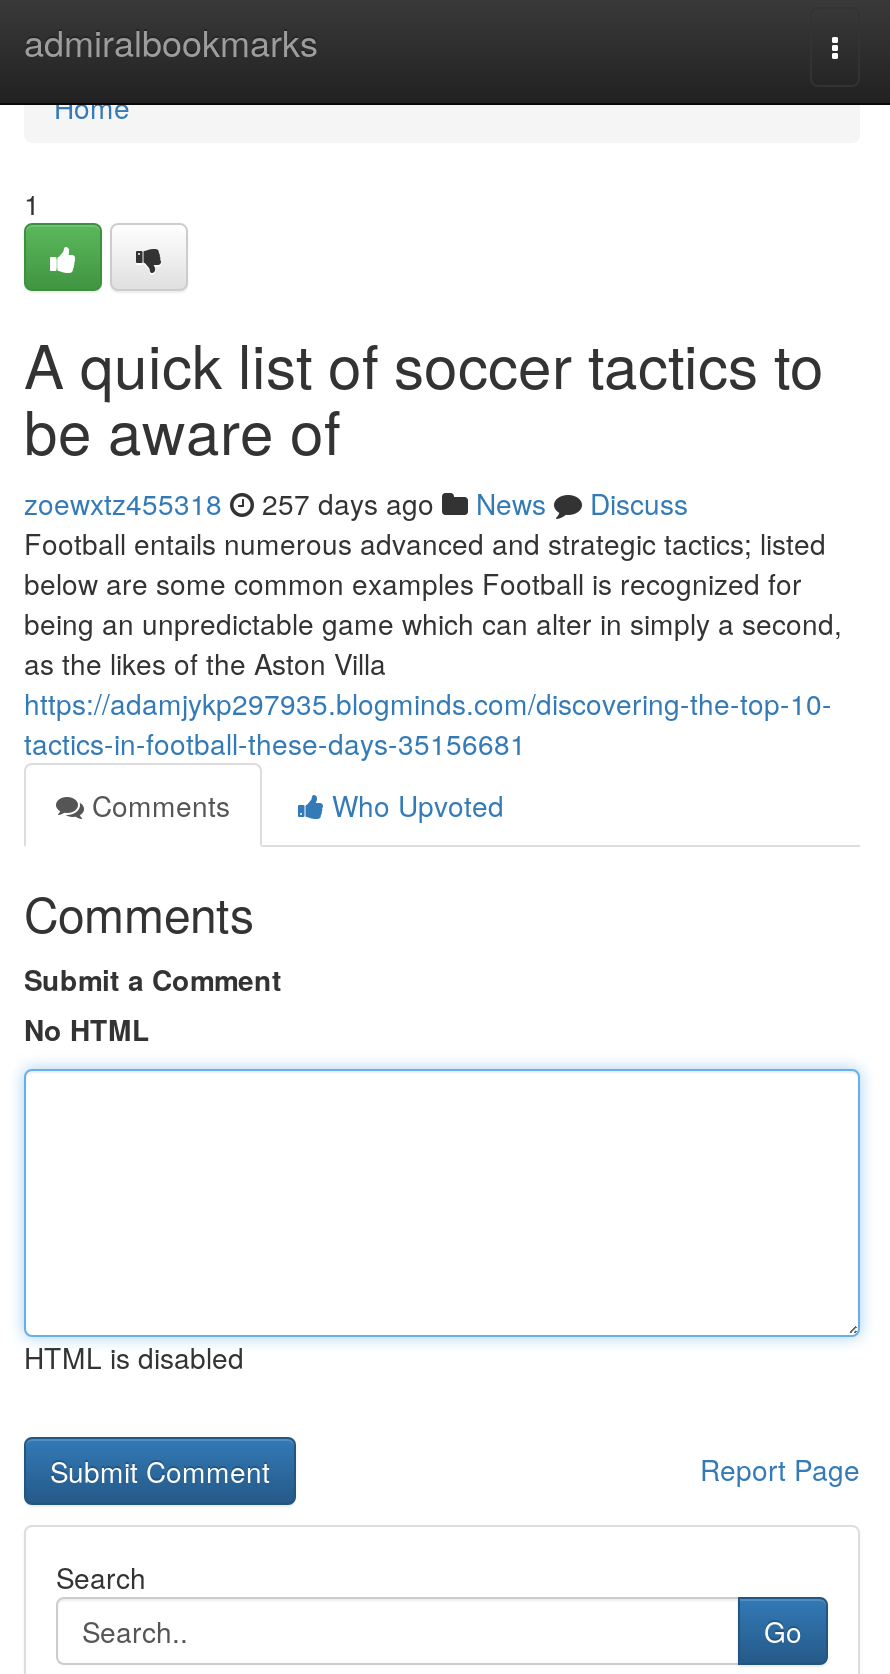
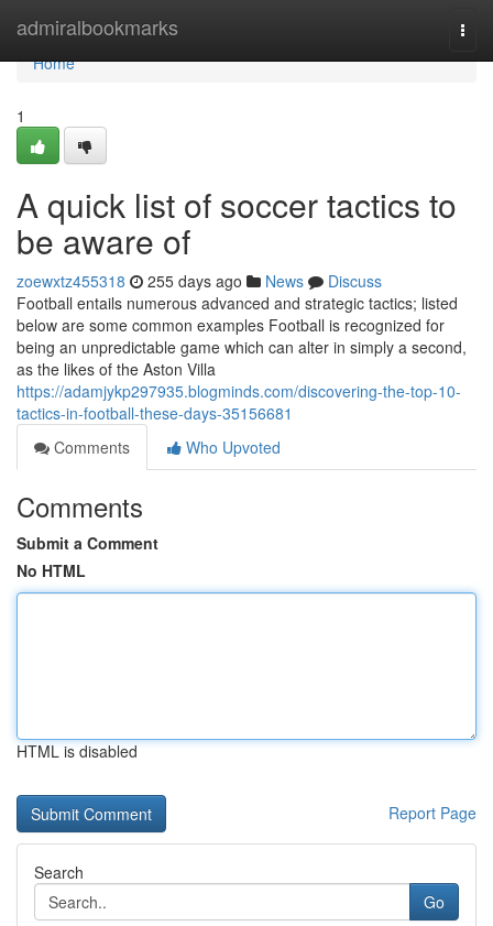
[24,483,688,523] zoewxtz455318 257 days ago News Discuss -> [17,270,382,292] zoewxtz455318 255 days ago News Discuss

